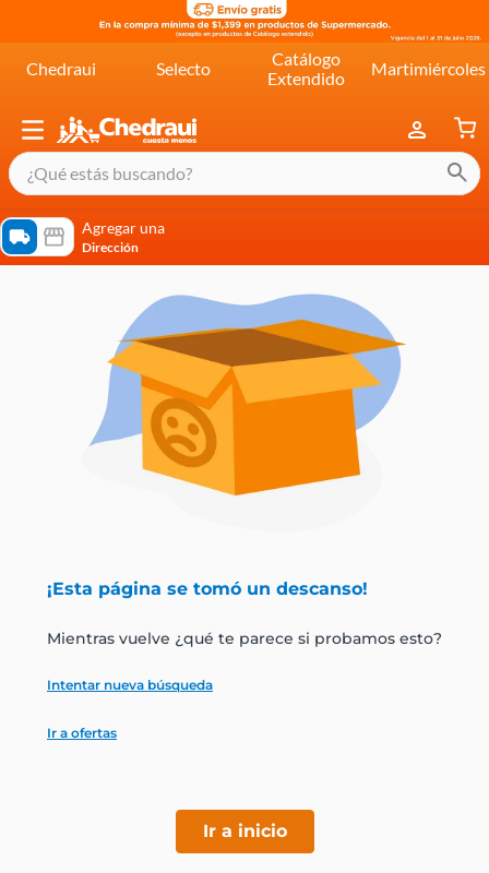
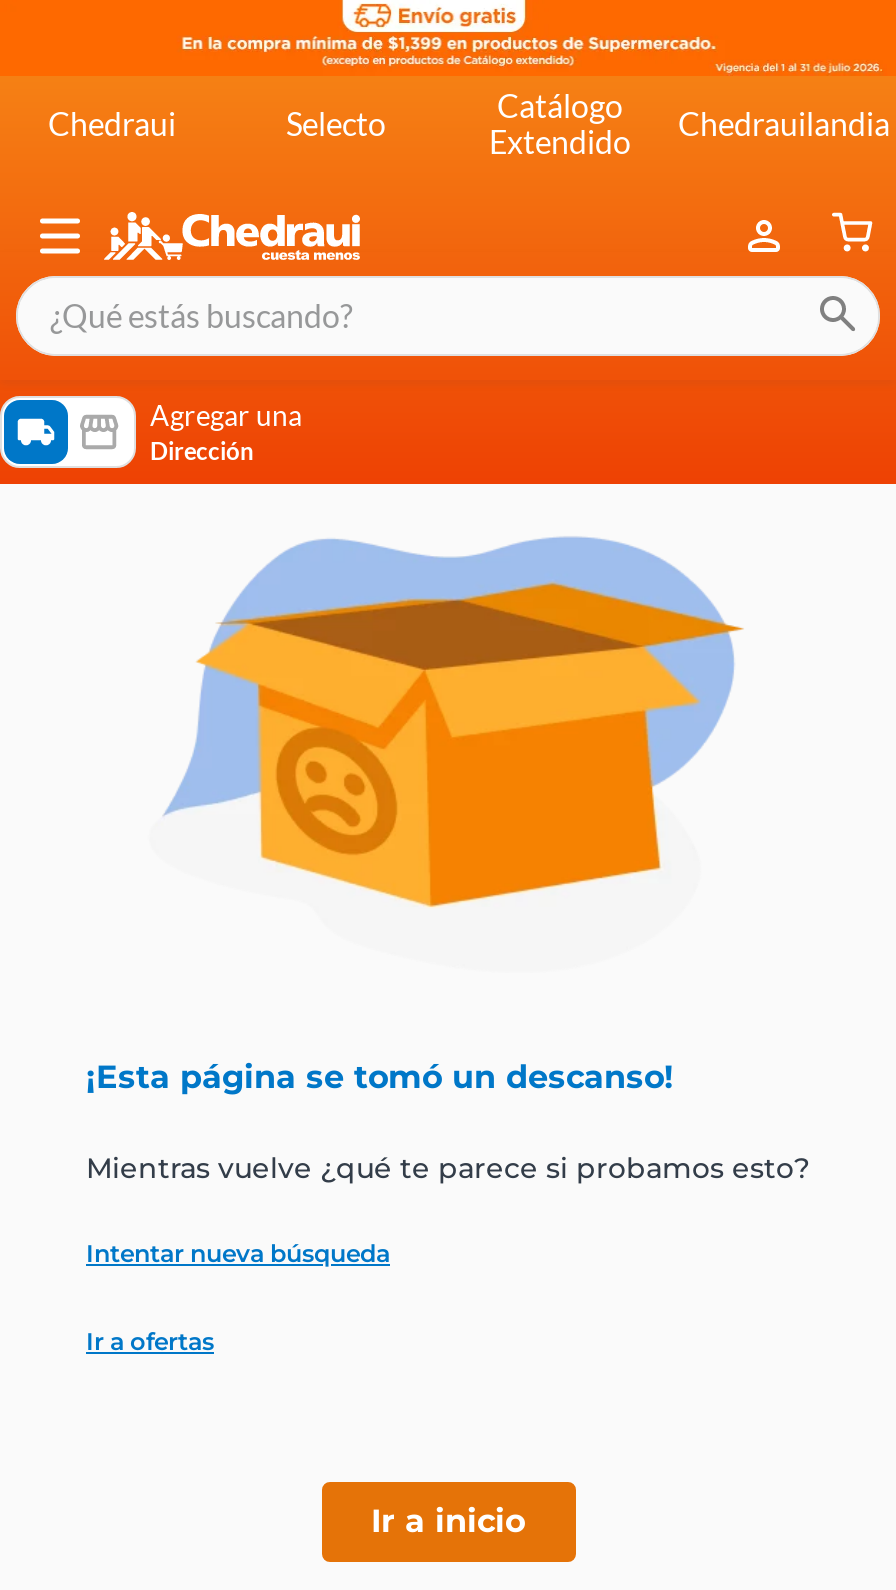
[371,58,485,79] Martimiércoles -> [678,105,890,143] Chedrauilandia

